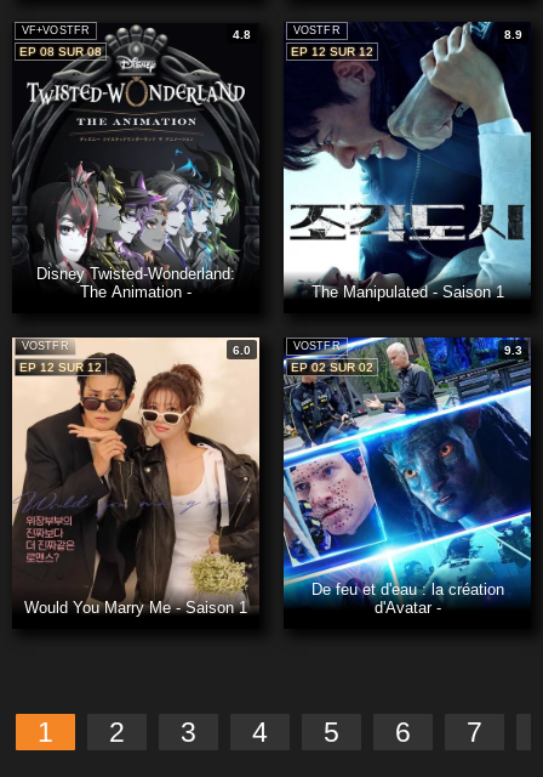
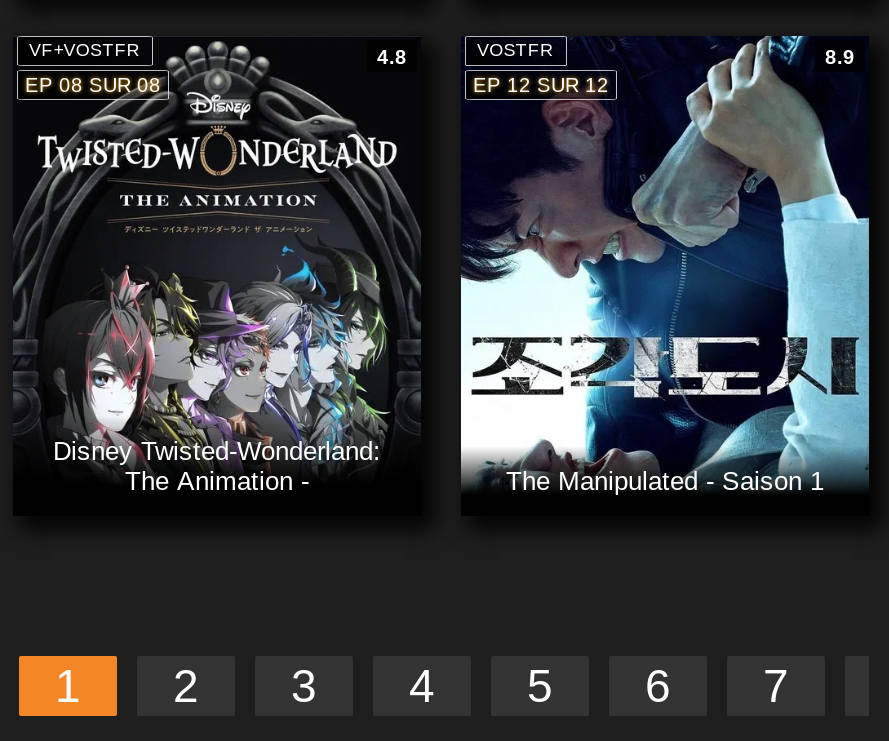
[11,336,261,590] [image] | VOSTFR | 6.0 | EP 12 SUR 12 -> none
[282,336,532,600] [image] | VOSTFR | 9.3 | EP 02 SUR 02 -> none
[311,580,504,617] De feu et d'eau : la création | d'Avatar - -> none
[24,599,247,617] Would You Marry Me - Saison 1 -> none

